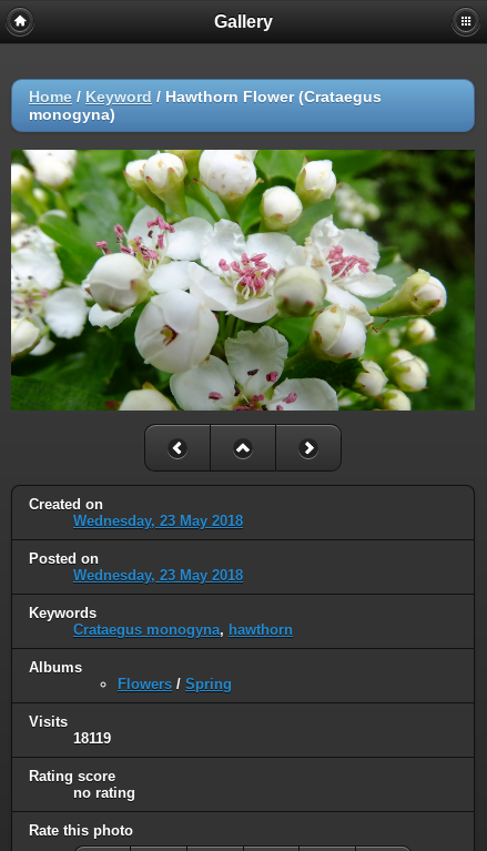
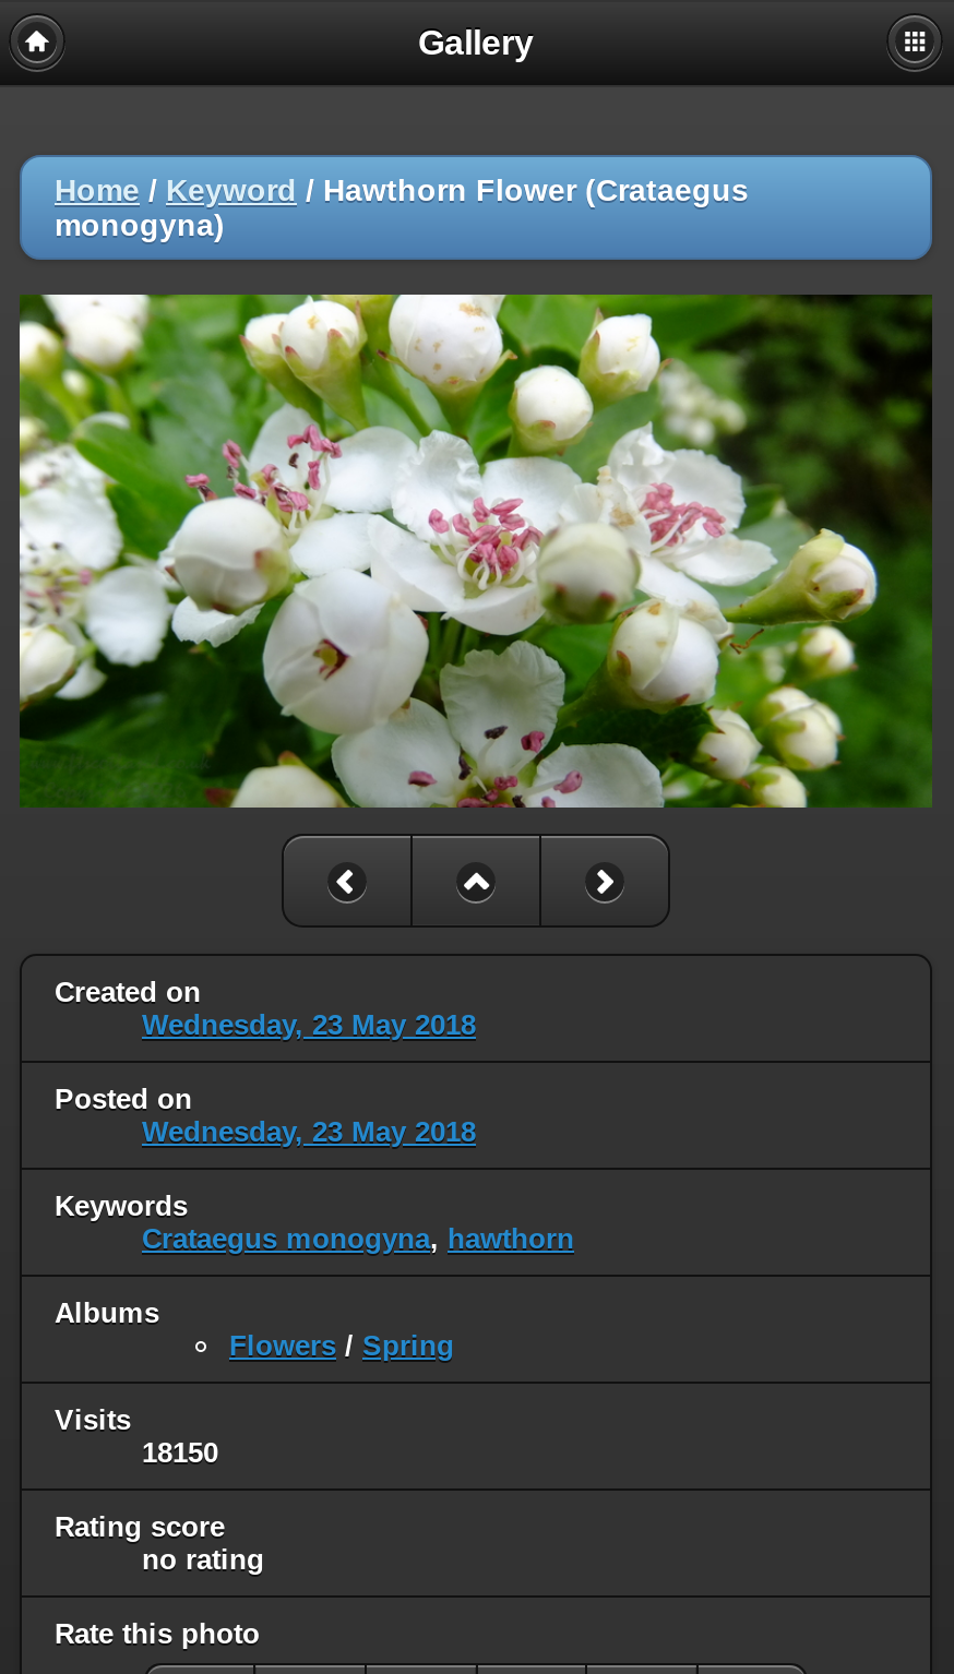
[73,730,111,747] 18119 -> [142,1436,218,1469] 18150

